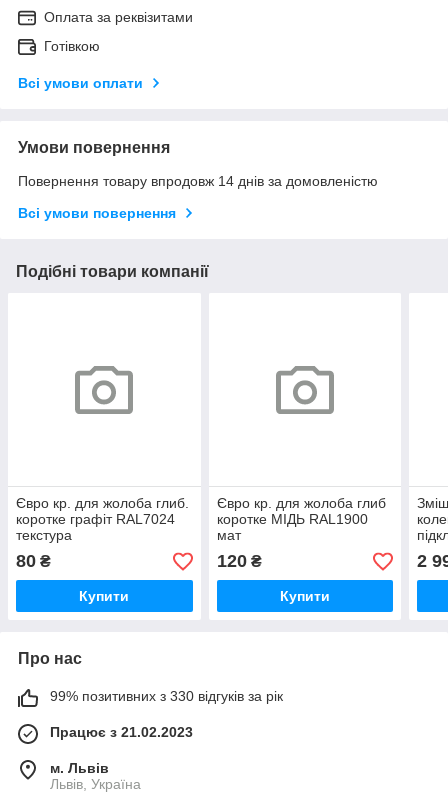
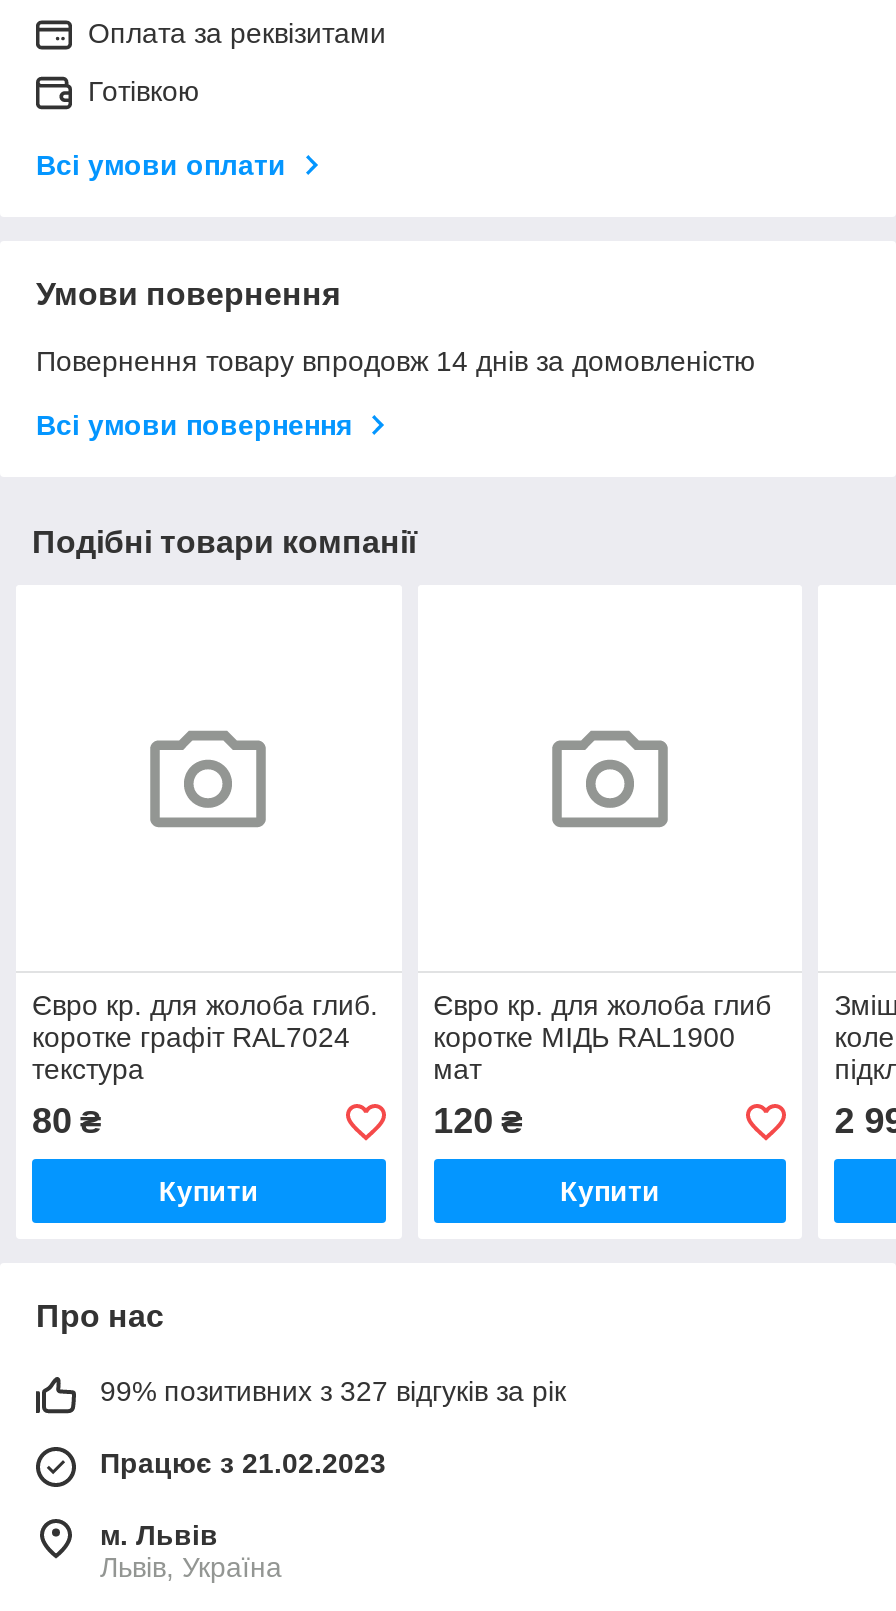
[50,688,283,704] 99% позитивних з 330 відгуків за рік -> [100,1375,566,1407] 99% позитивних з 327 відгуків за рік

